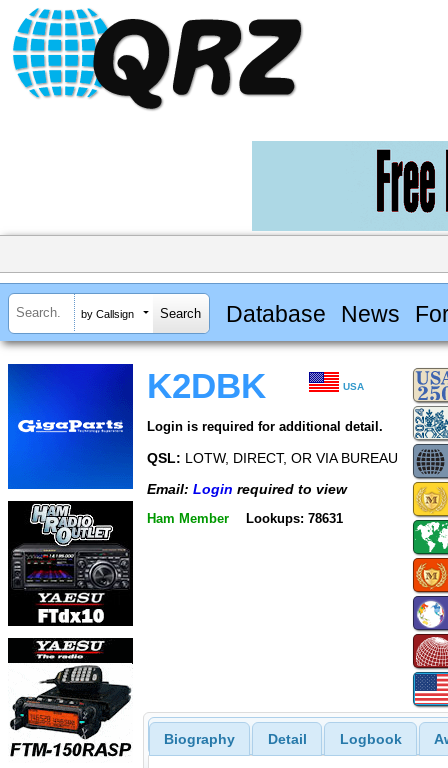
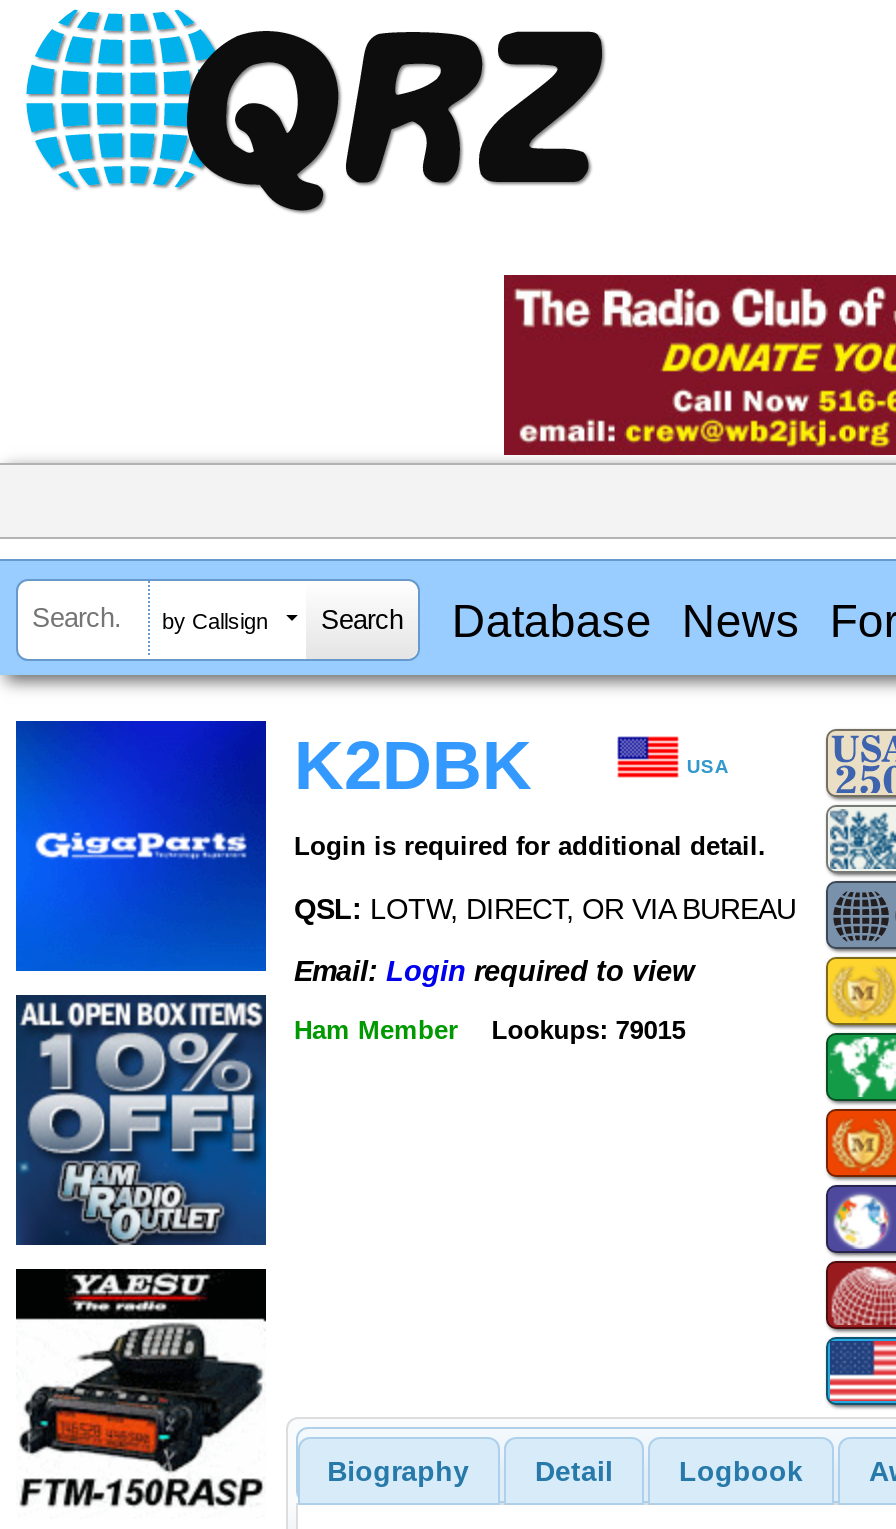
[252,141,445,231] [image] -> [502,273,890,457] [image]
[7,501,343,627] [image] | Ham Member Lookups: 78631 -> [14,995,686,1247] [image] | Ham Member Lookups: 79015

